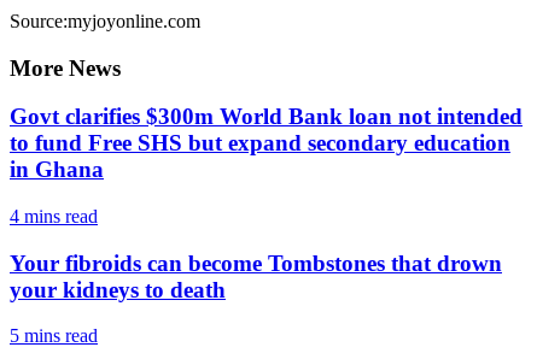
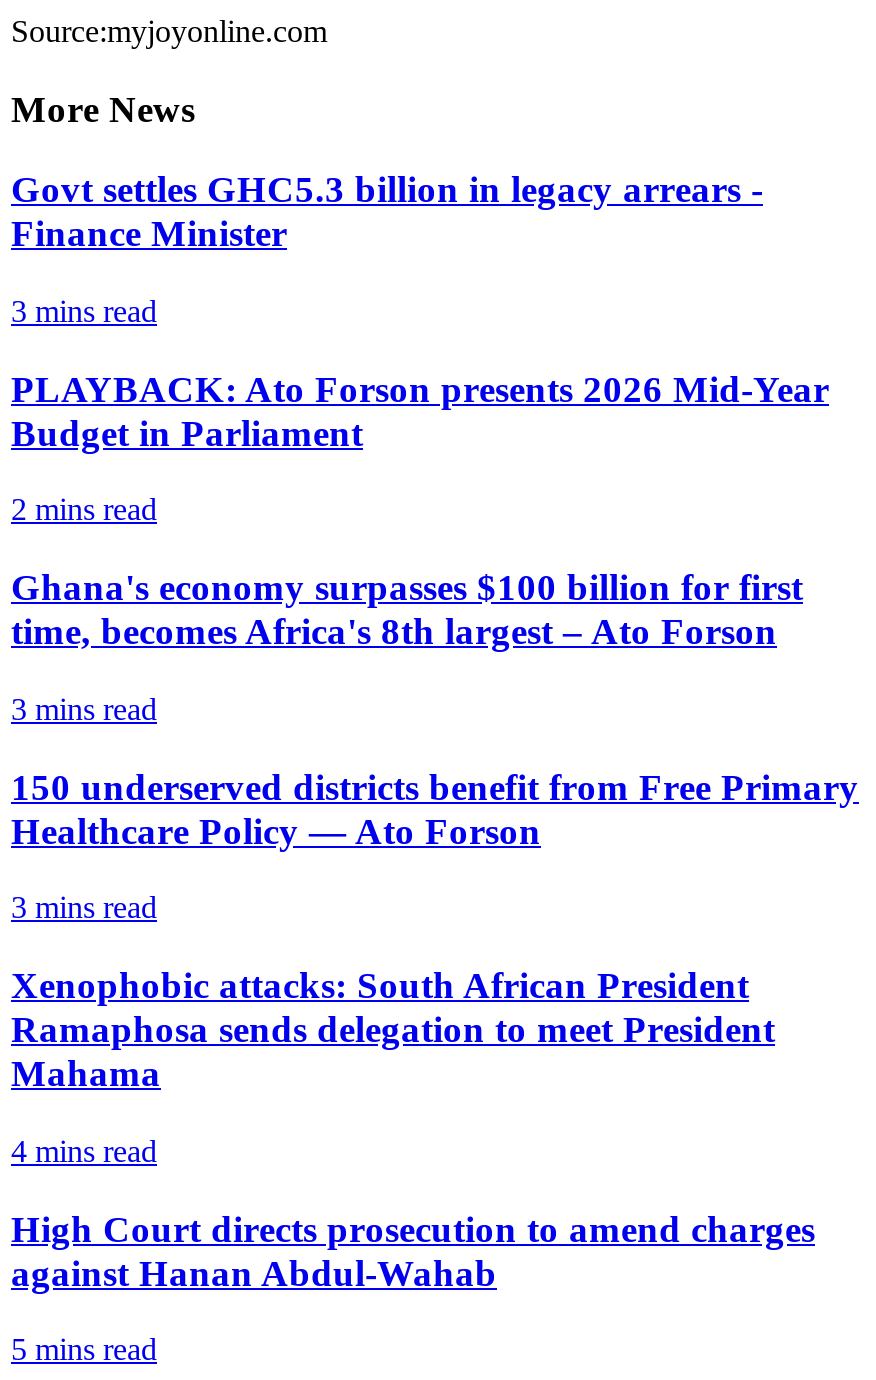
[10,104,523,182] Govt clarifies $300m World Bank loan not intended | to fund Free SHS but expand secondary education | in Ghana -> [11,169,859,1094] Govt settles GHC5.3 billion in legacy arrears - | Finance Minister | 3 mins read | PLAYBACK: Ato Forson presents 2026 Mid-Year | Budget in Parliament | 2 mins read | Ghana's economy surpasses $100 billion for first | time, becomes Africa's 8th largest – Ato Forson | 3 mins read | 150 underserved districts benefit from Free Primary | Healthcare Policy — Ato Forson | 3 mins read | Xenophobic attacks: South African President | Ramaphosa sends delegation to meet President | Mahama
[10,250,502,302] Your fibroids can become Tombstones that drown | your kidneys to death -> [11,1207,815,1293] High Court directs prosecution to amend charges | against Hanan Abdul-Wahab

